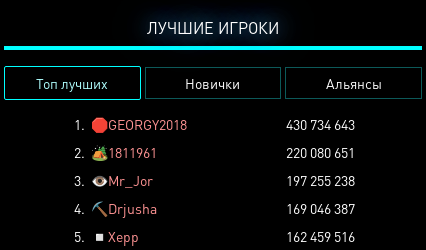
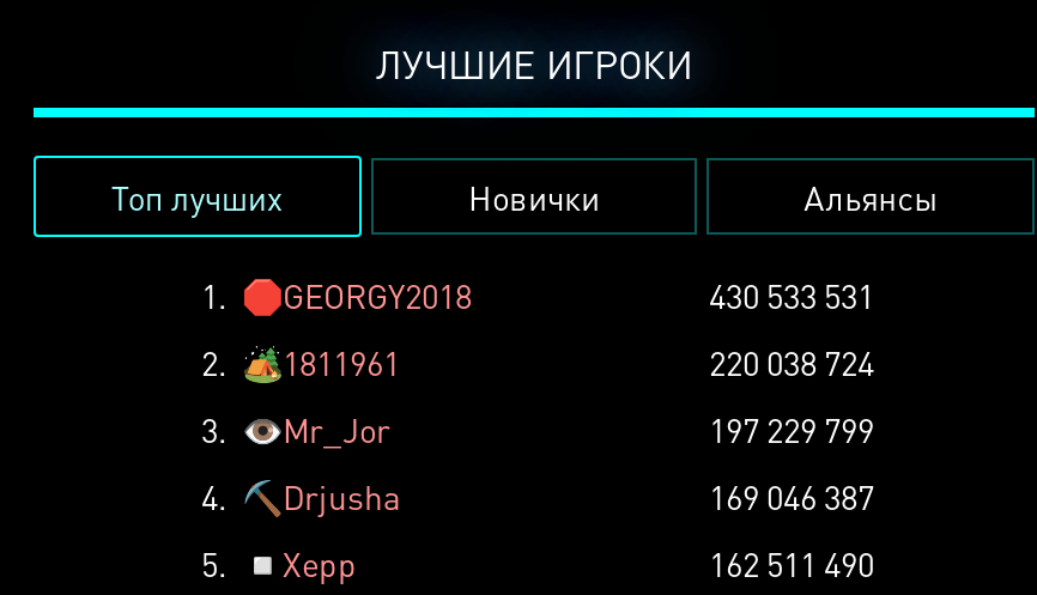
[286,115,355,133] 430 734 643 -> [709,273,874,316] 430 533 531
[286,143,355,161] 220 080 651 -> [709,340,874,383] 220 038 724
[286,171,355,189] 197 255 238 -> [709,407,874,450] 197 229 799
[286,227,355,245] 162 459 516 -> [709,541,874,584] 162 511 490

